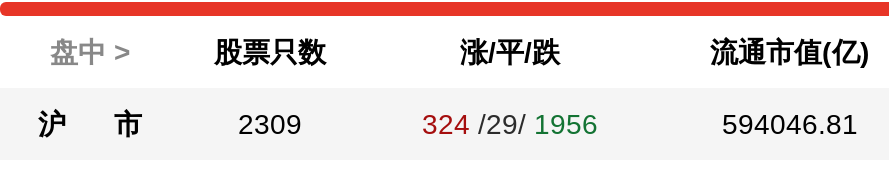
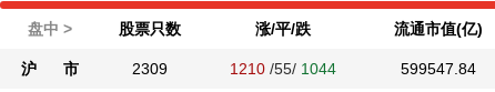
[422,108,598,140] 324 /29/ 1956 -> [230,60,336,78] 1210 /55/ 1044
[722,108,858,140] 594046.81 -> [401,60,476,78] 599547.84

